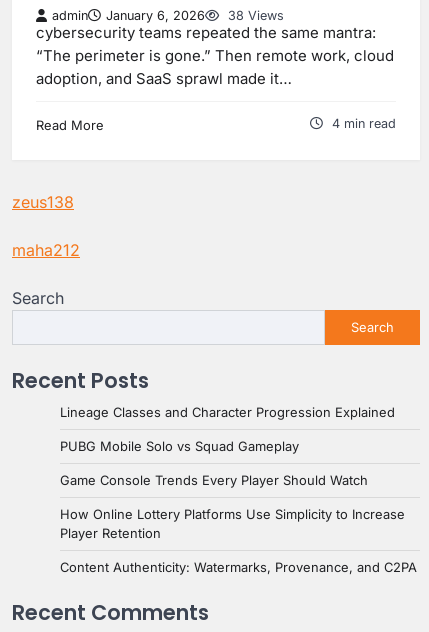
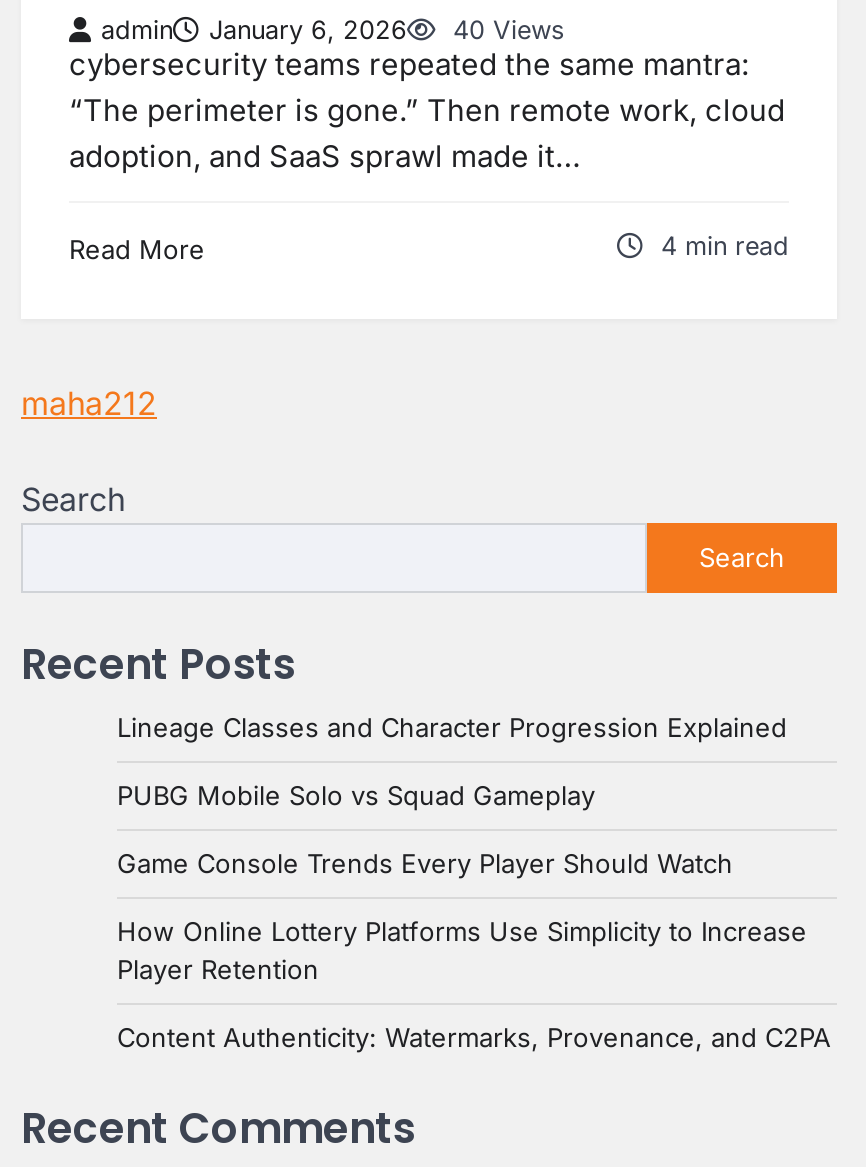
[52,8,284,23] admin January 6, 2026 38 Views -> [101,15,565,45] admin January 6, 2026 40 Views
[12,192,74,212] zeus138 -> none

